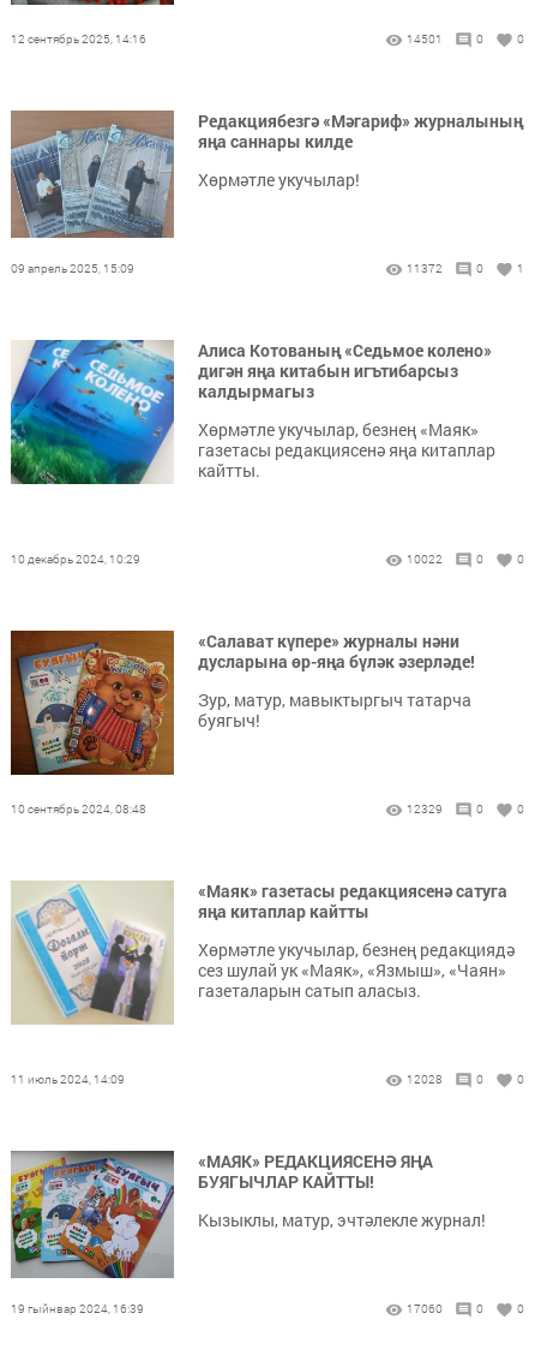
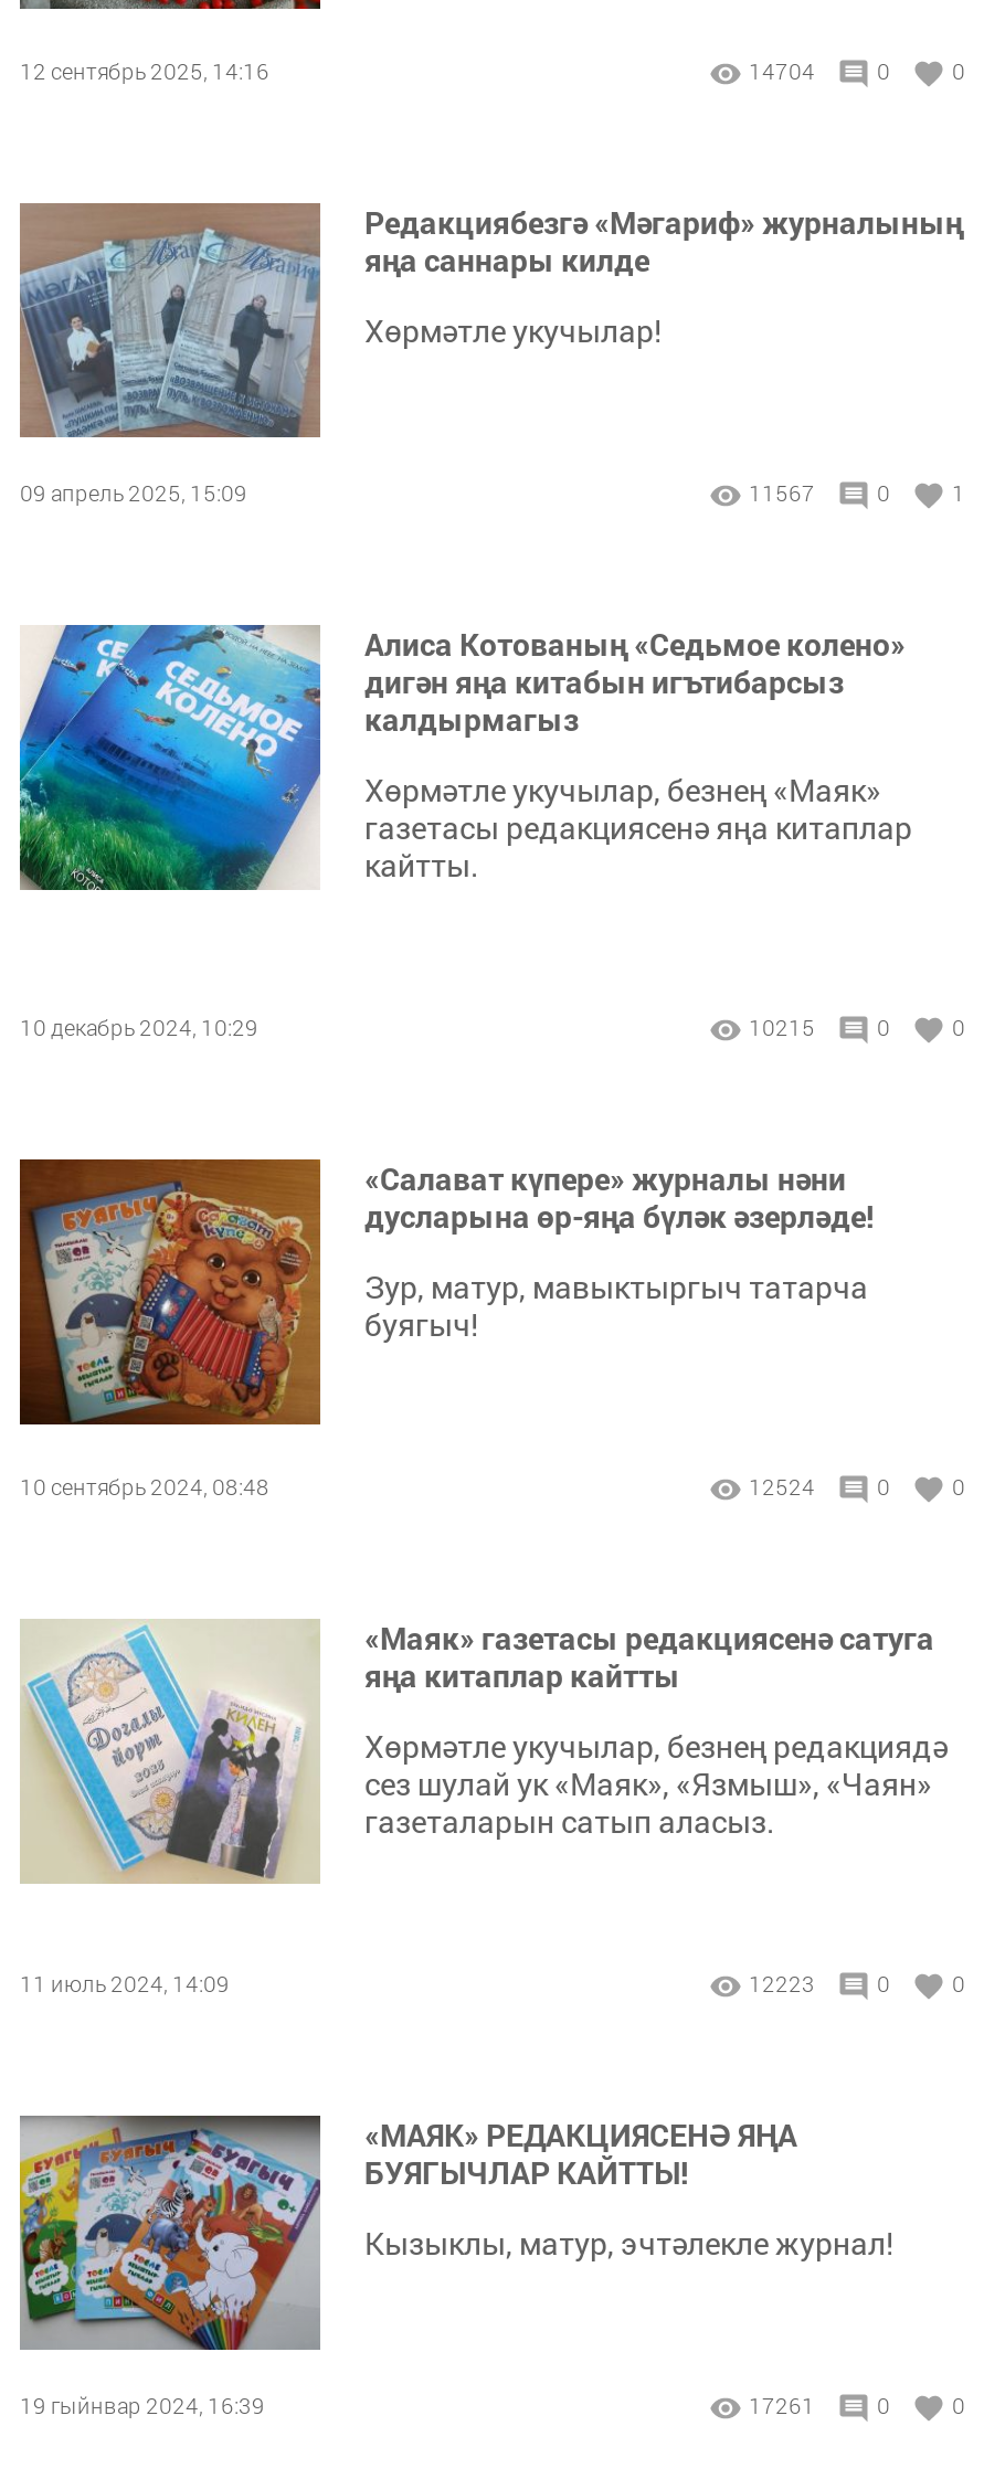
[407,32,443,47] 14501 -> [749,58,815,87] 14704
[407,261,443,277] 11372 -> [749,480,815,509] 11567
[407,552,443,567] 10022 -> [749,1014,815,1043] 10215
[407,802,443,817] 12329 -> [749,1474,815,1502] 12524
[407,1072,443,1087] 12028 -> [749,1971,815,1999] 12223
[407,1301,443,1317] 17060 -> [749,2392,815,2421] 17261

